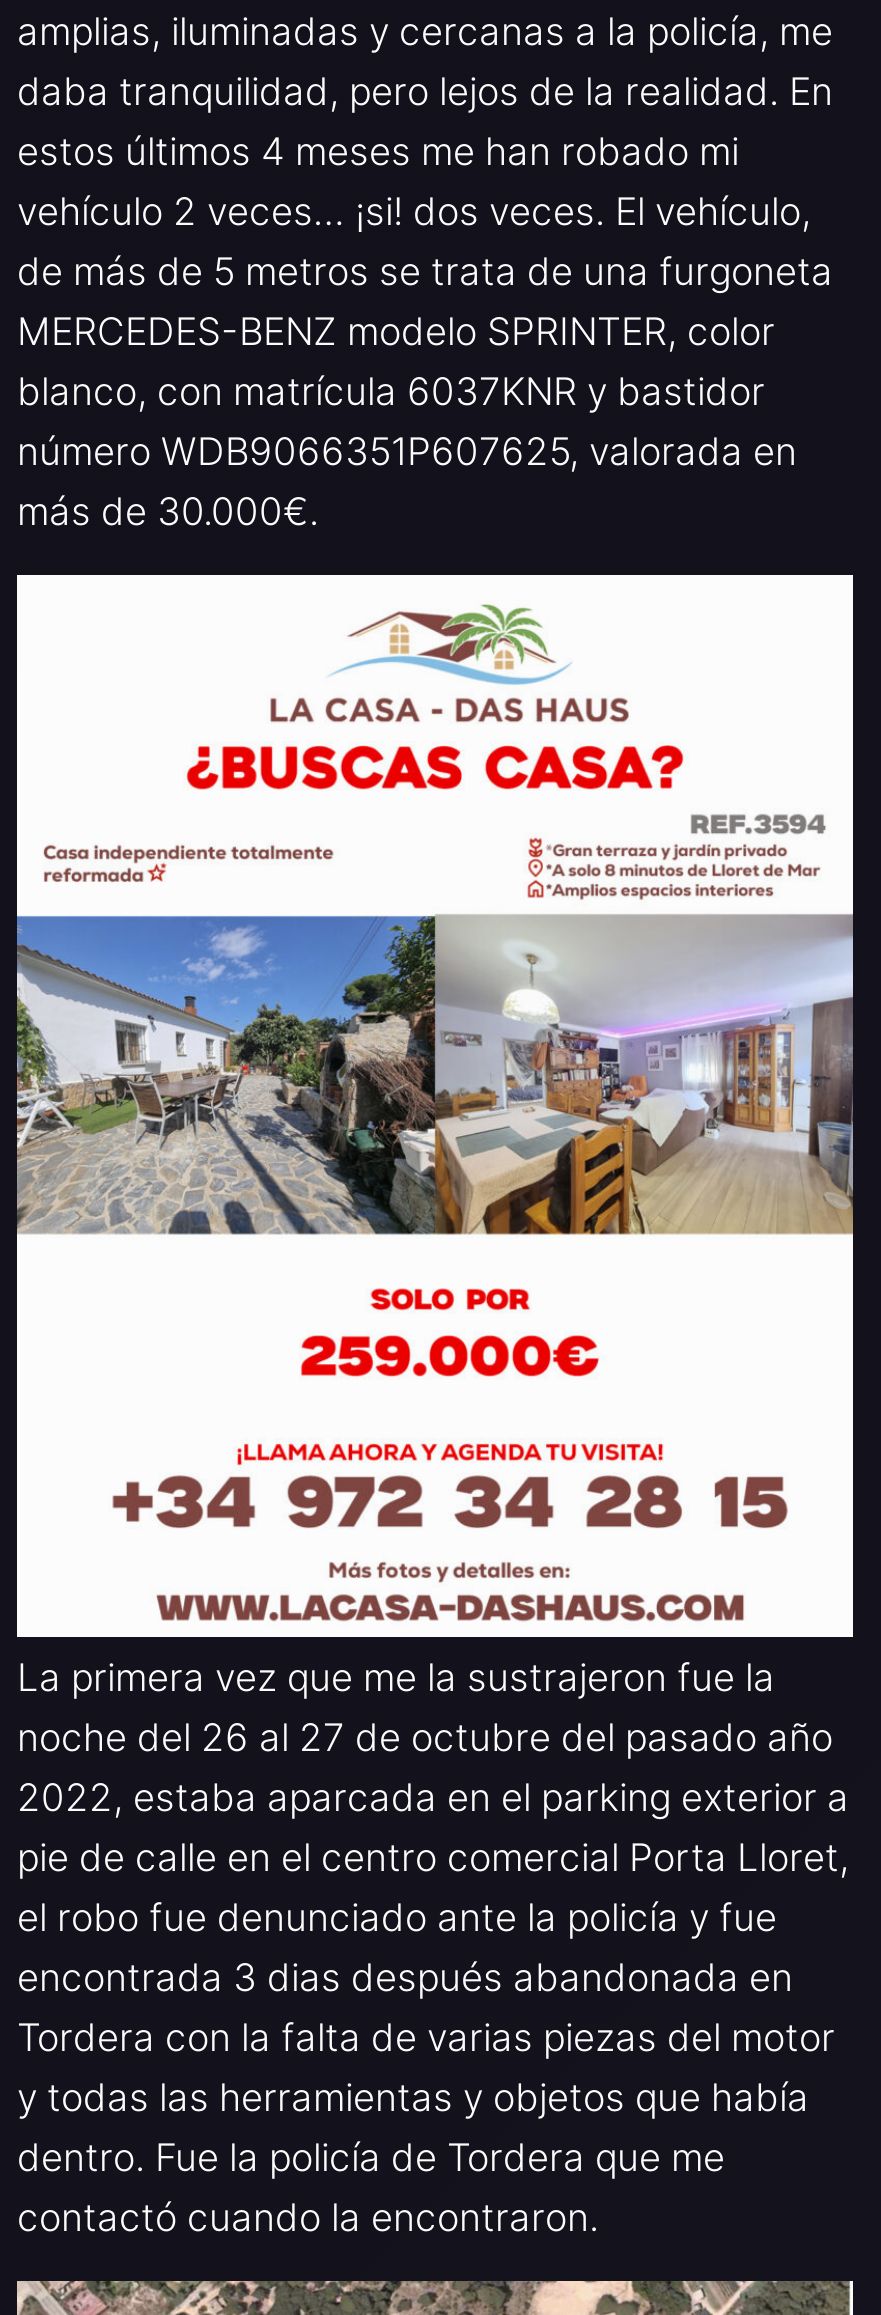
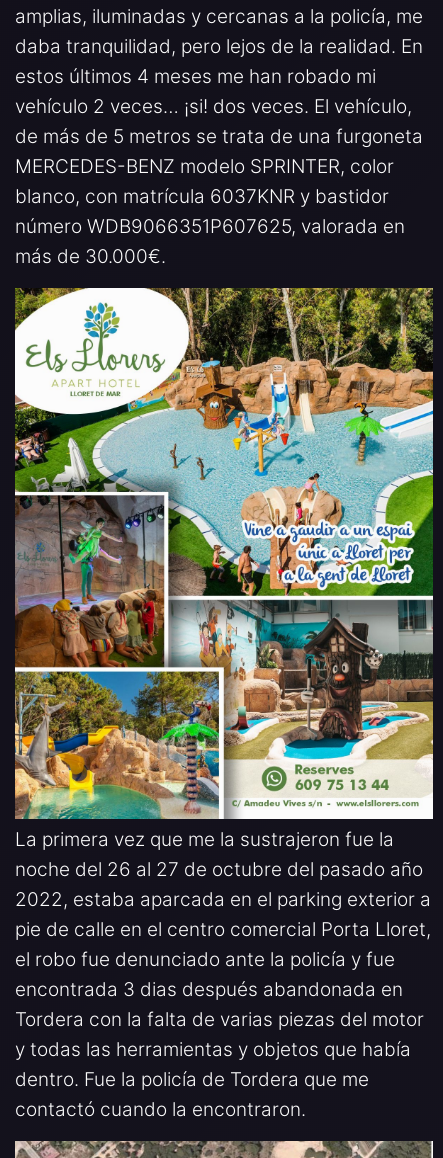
[15,573,855,1639] [image] -> [14,287,434,820] [image]

